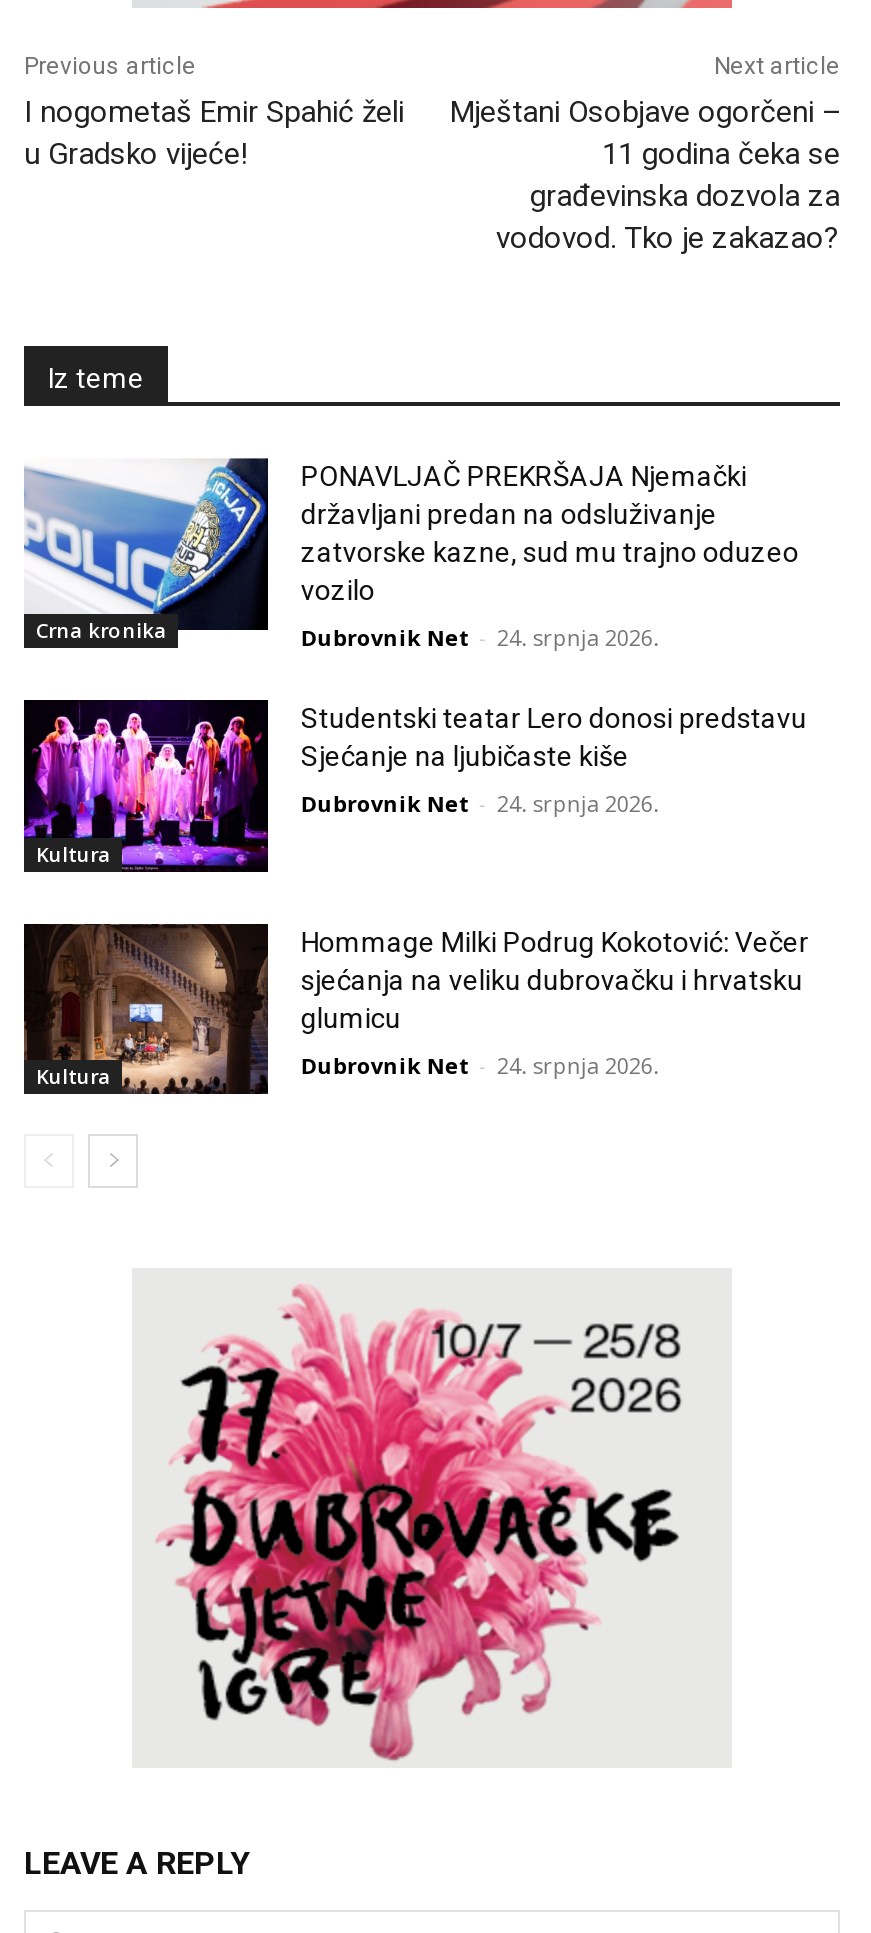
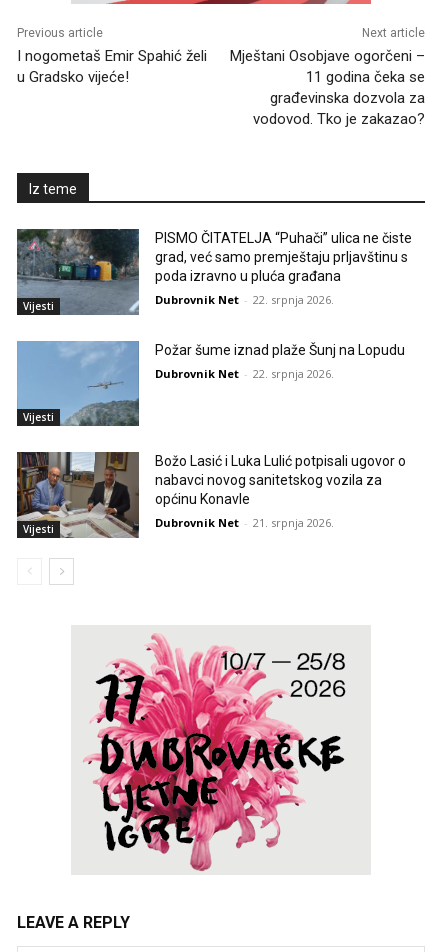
[24,458,268,644] [image] | Crna kronika -> [16,228,140,315] [image] | Vijesti
[301,460,799,606] PONAVLJAČ PREKRŠAJA Njemački | državljani predan na odsluživanje | zatvorske kazne, sud mu trajno oduzeo | vozilo -> [155,230,412,284] PISMO ČITATELJA “Puhači” ulica ne čiste | grad, već samo premještaju prljavštinu s | poda izravno u pluća građana
[301,622,659,652] Dubrovnik Net - 24. srpnja 2026. -> [155,292,334,307] Dubrovnik Net - 22. srpnja 2026.
[22,698,270,872] [image] | Kultura -> [17,341,140,426] [image] | Vijesti
[301,702,807,772] Studentski teatar Lero donosi predstavu | Sjećanje na ljubičaste kiše -> [155,342,405,358] Požar šume iznad plaže Šunj na Lopudu
[301,788,659,818] Dubrovnik Net - 24. srpnja 2026. -> [155,366,334,381] Dubrovnik Net - 22. srpnja 2026.
[26,922,266,1094] [image] | Kultura -> [17,451,139,538] [image] | Vijesti
[301,925,809,1033] Hommage Milki Podrug Kokotović: Večer | sjećanja na veliku dubrovačku i hrvatsku | glumicu -> [155,453,406,507] Božo Lasić i Luka Lulić potpisali ugovor o | nabavci novog sanitetskog vozila za | općinu Konavle
[301,1049,659,1079] Dubrovnik Net - 24. srpnja 2026. -> [155,515,334,530] Dubrovnik Net - 21. srpnja 2026.

